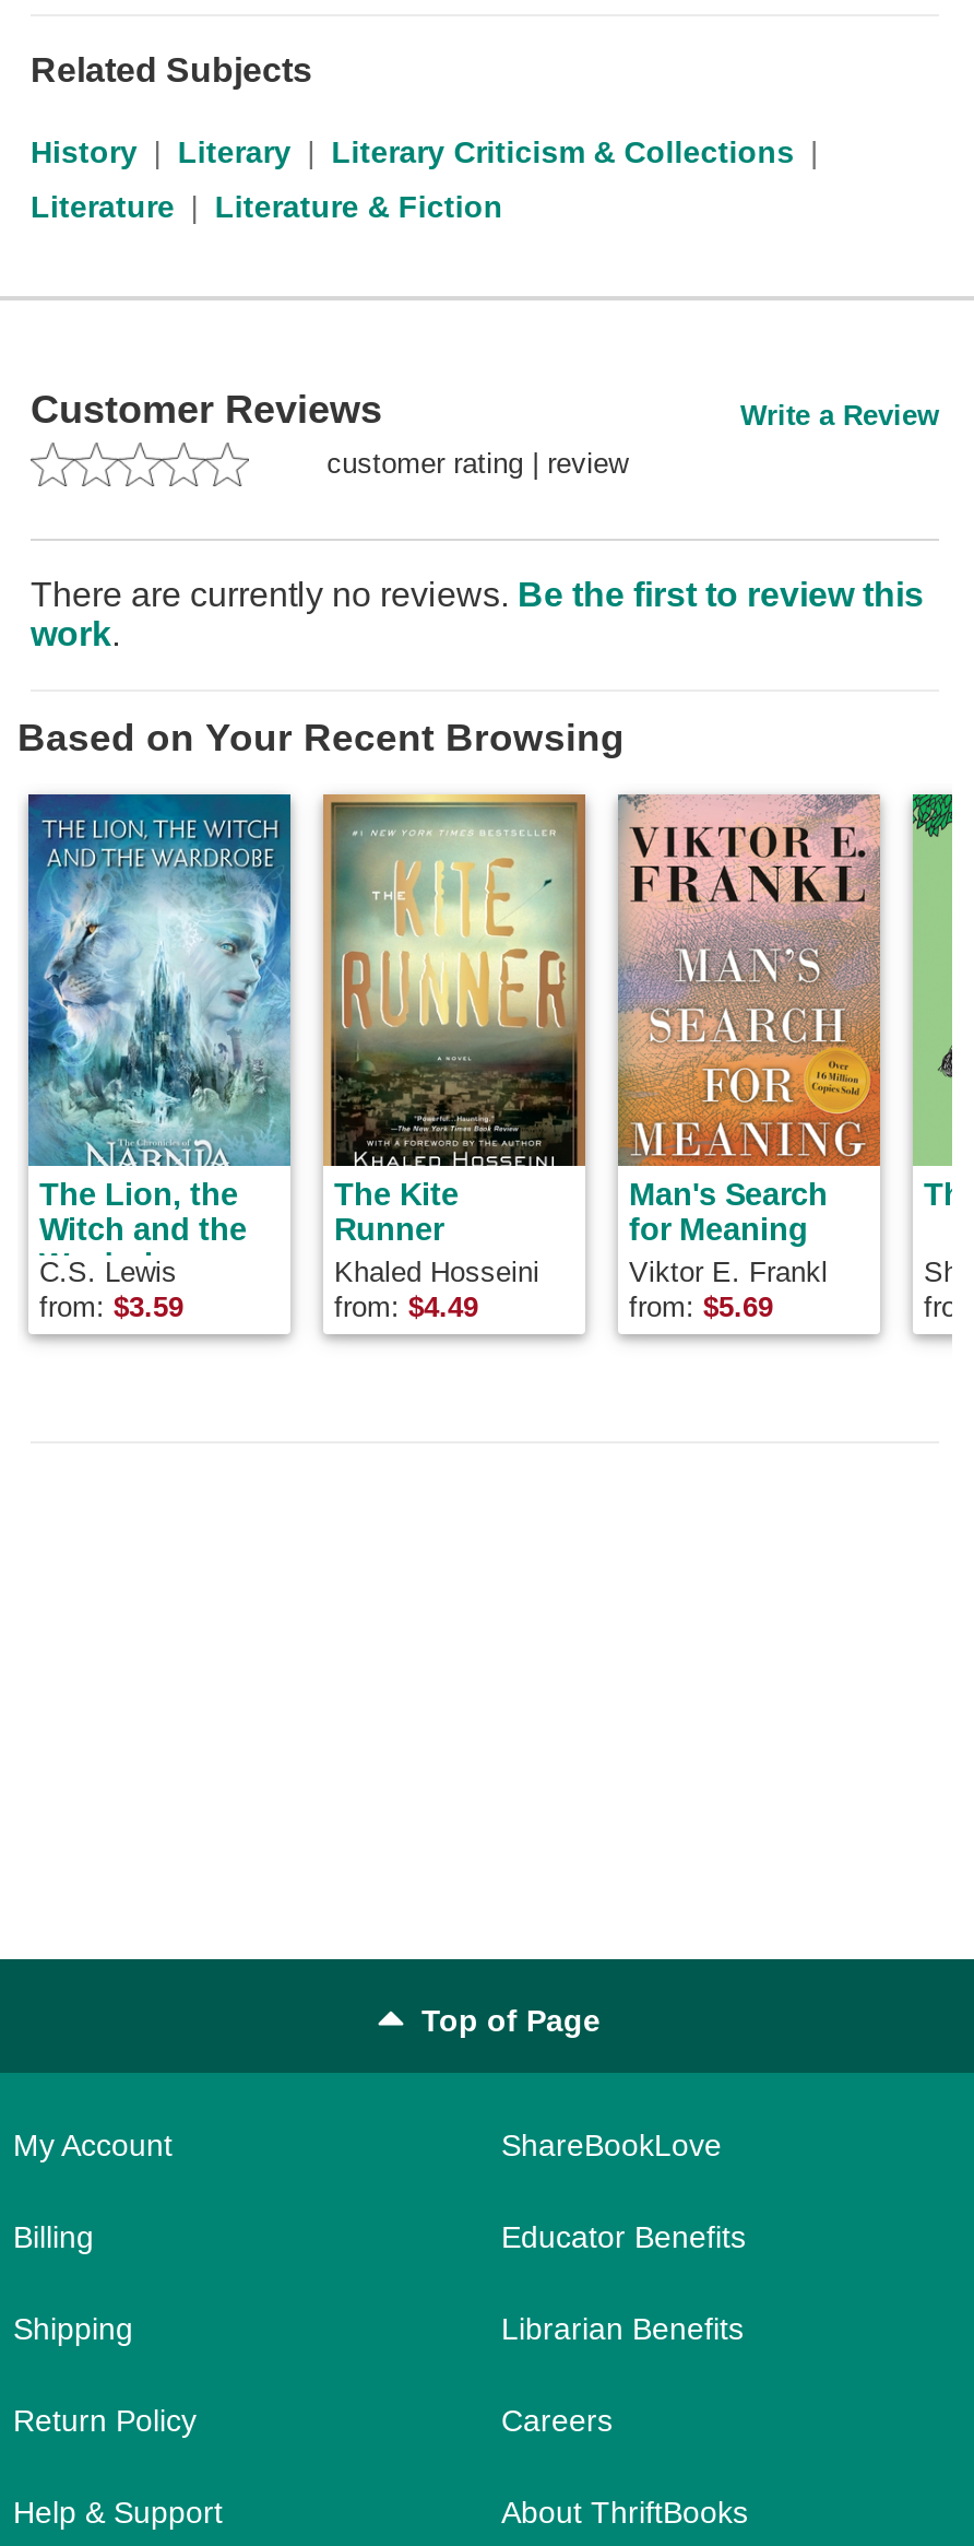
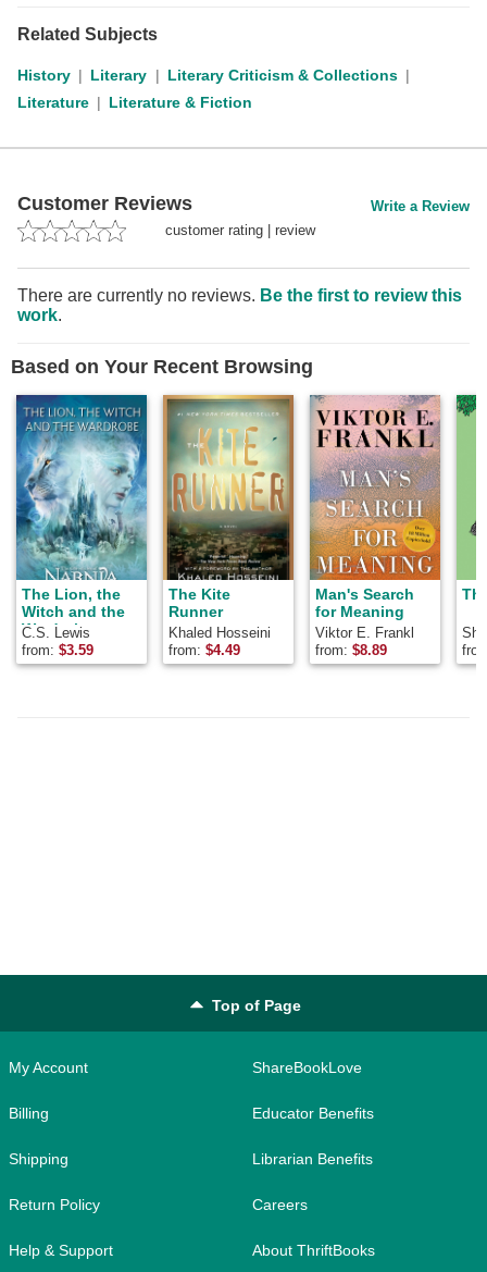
[629,1290,773,1323] from: $5.69 -> [315,642,387,658] from: $8.89

